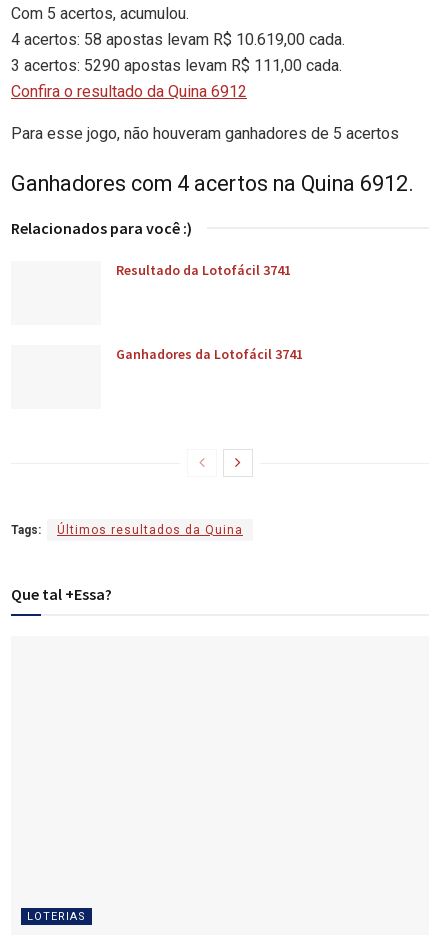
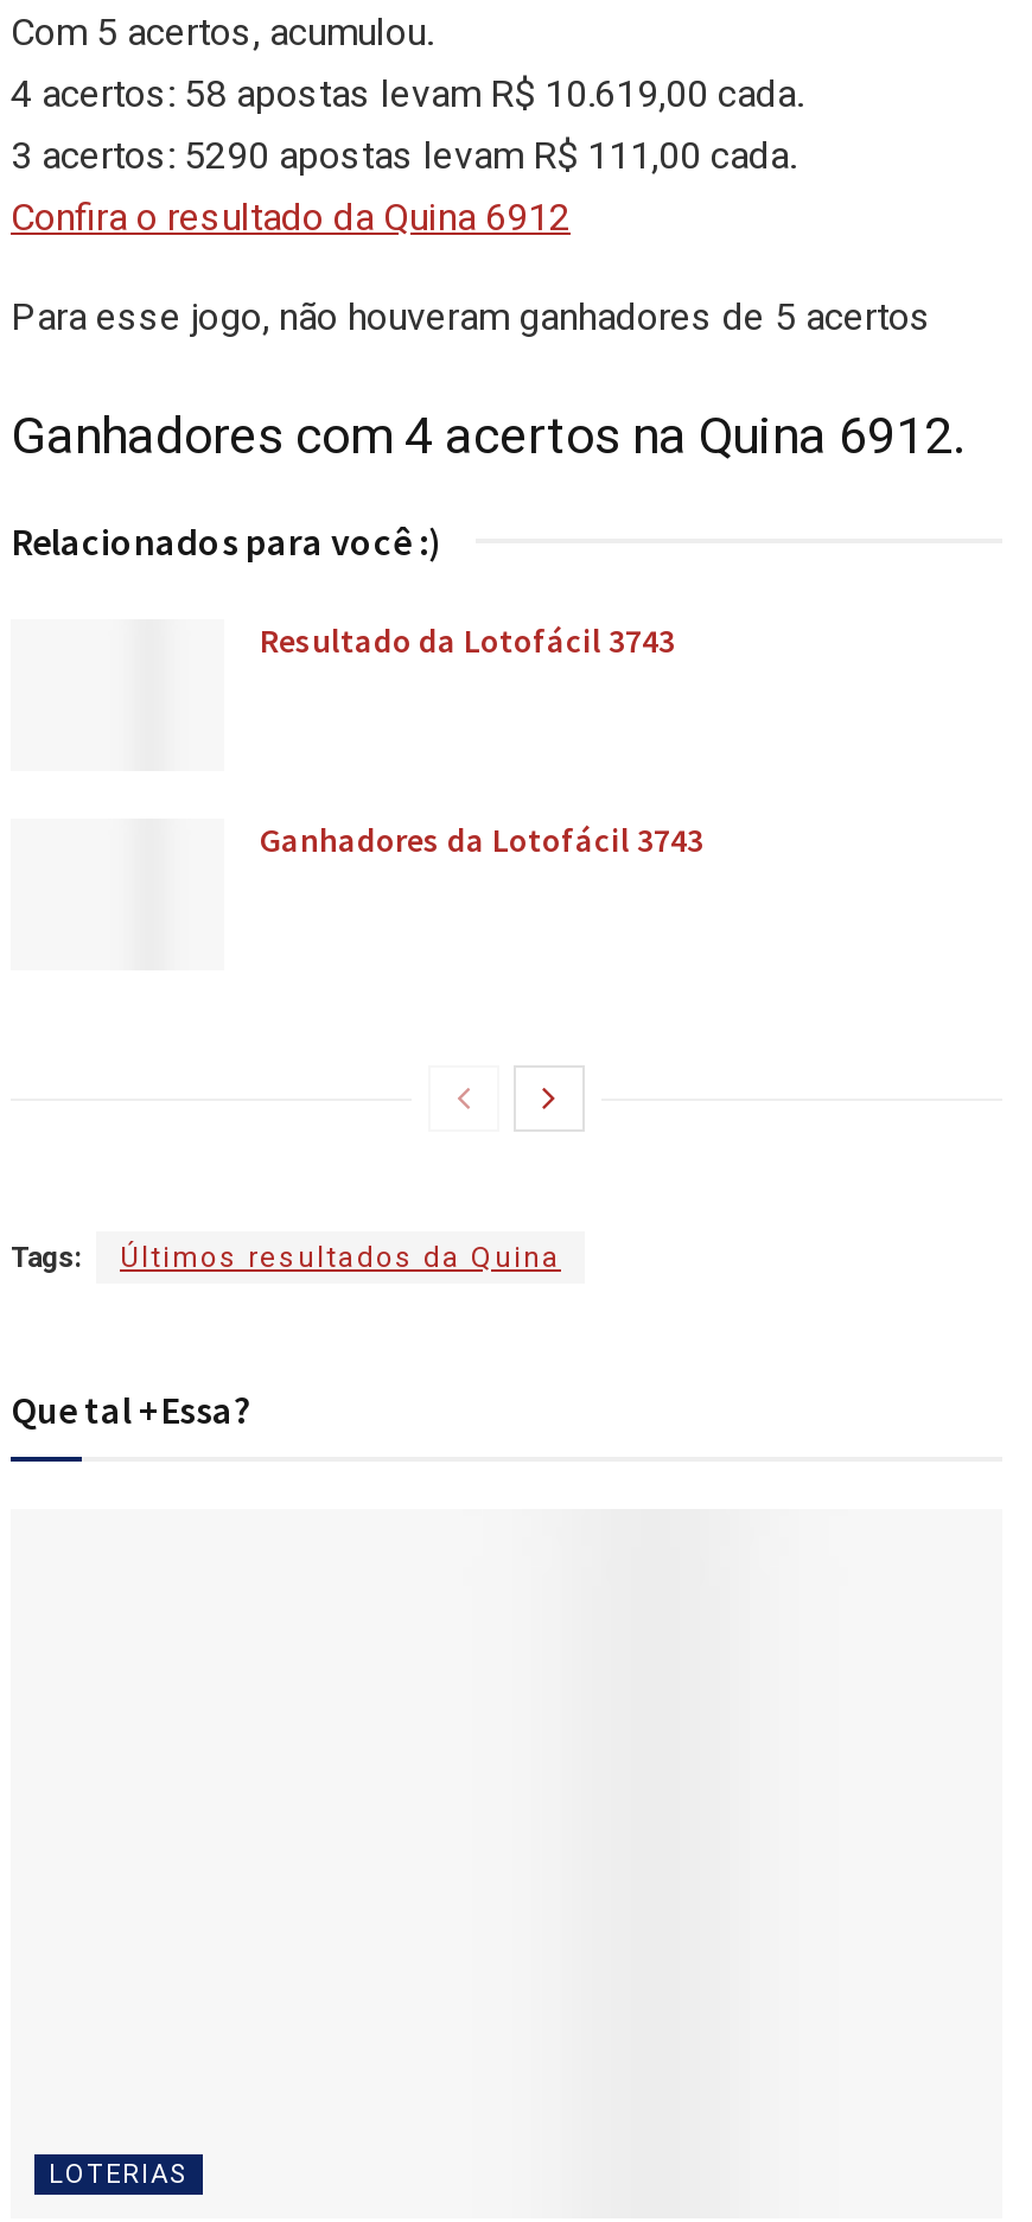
[116,261,291,279] Resultado da Lotofácil 3741 -> [260,619,675,661] Resultado da Lotofácil 3743
[116,345,303,363] Ganhadores da Lotofácil 3741 -> [260,819,703,862] Ganhadores da Lotofácil 3743

